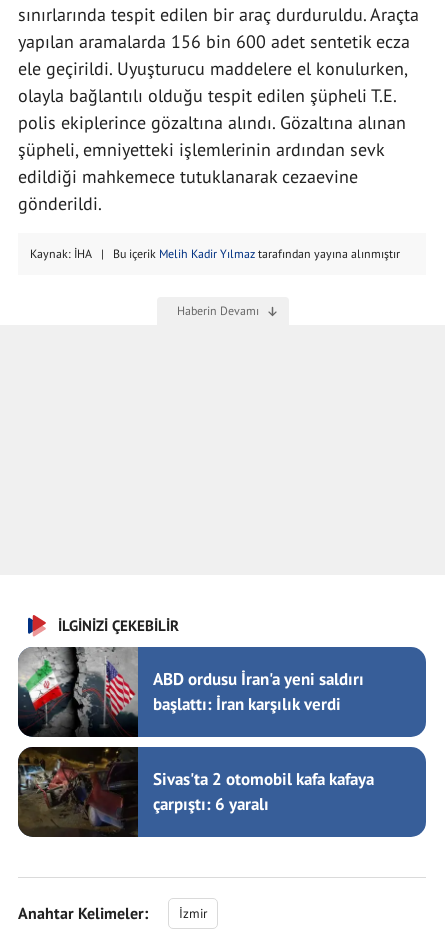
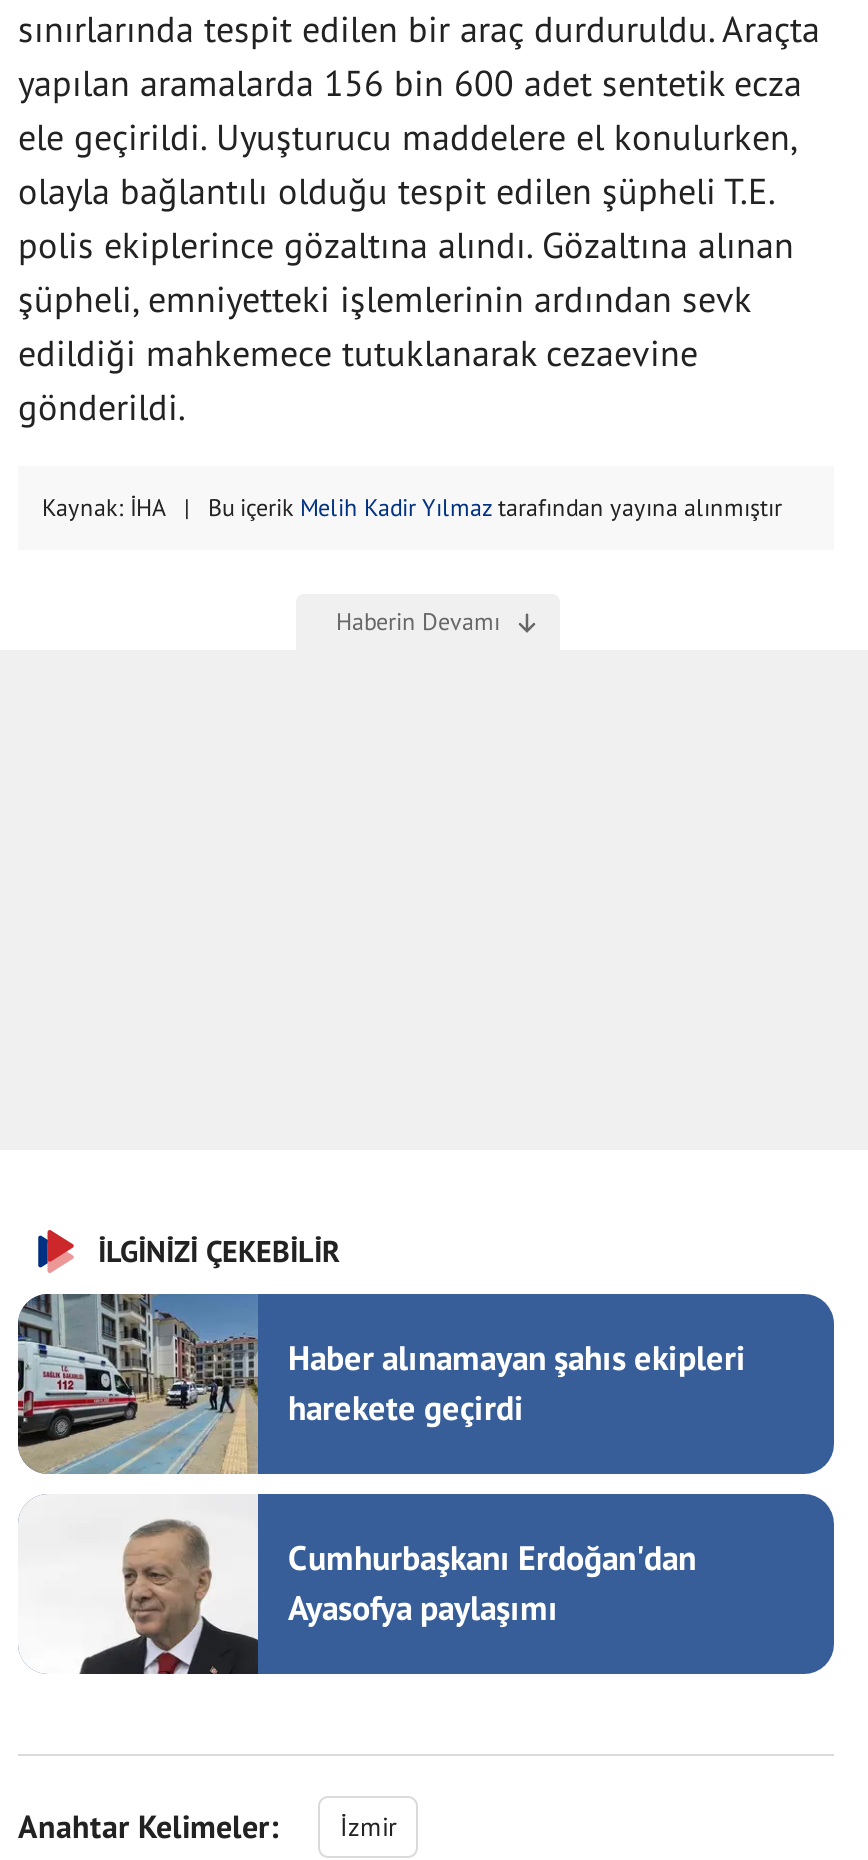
[17,646,364,738] [image] | ABD ordusu İran'a yeni saldırı | başlattı: İran karşılık verdi -> [16,1292,746,1476] [image] | Haber alınamayan şahıs ekipleri | harekete geçirdi
[17,746,374,838] [image] | Sivas'ta 2 otomobil kafa kafaya | çarpıştı: 6 yaralı -> [18,1494,696,1676] [image] | Cumhurbaşkanı Erdoğan'dan | Ayasofya paylaşımı

